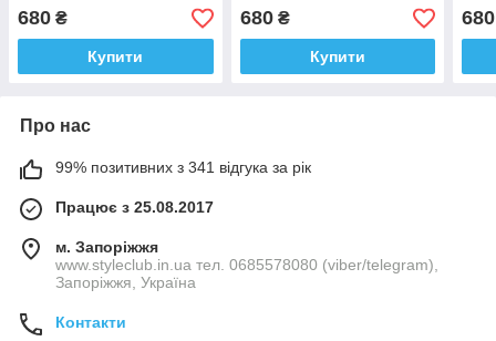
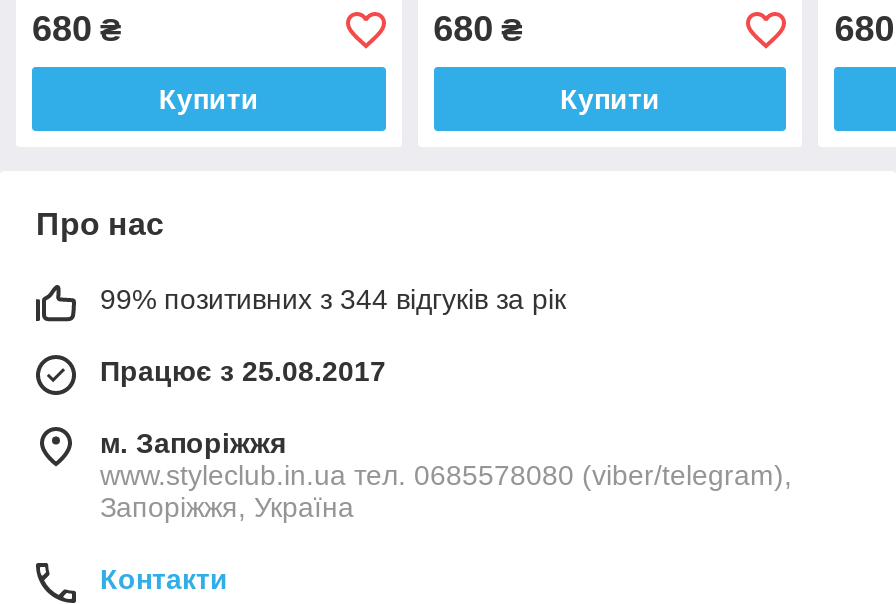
[55,159,311,176] 99% позитивних з 341 відгука за рік -> [100,284,566,316] 99% позитивних з 344 відгуків за рік

